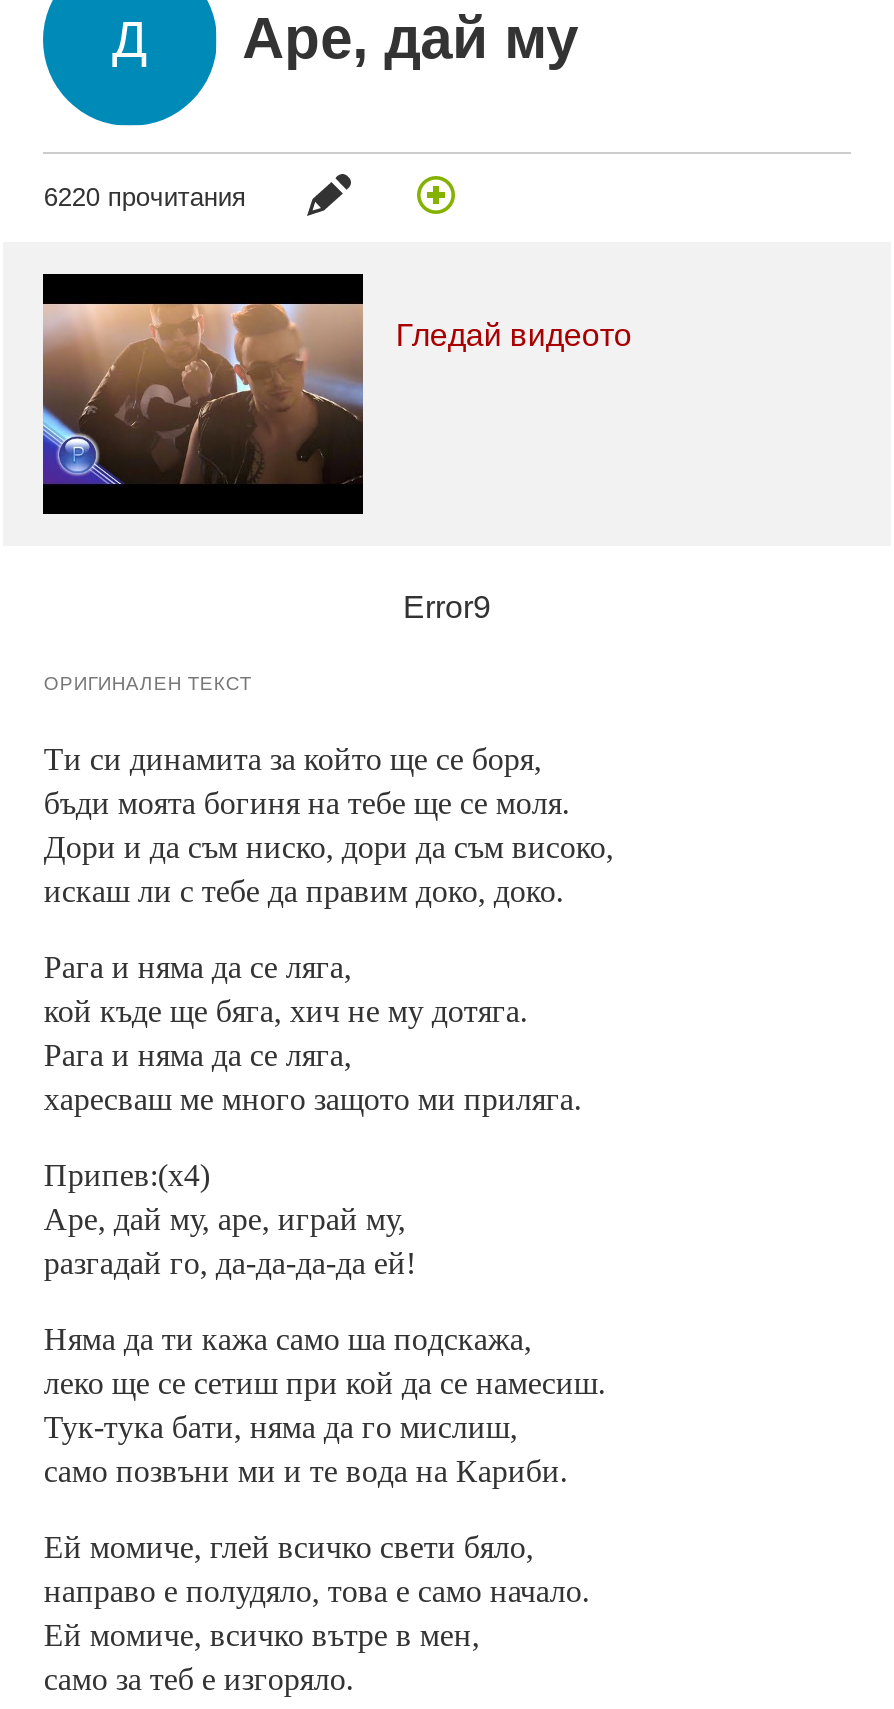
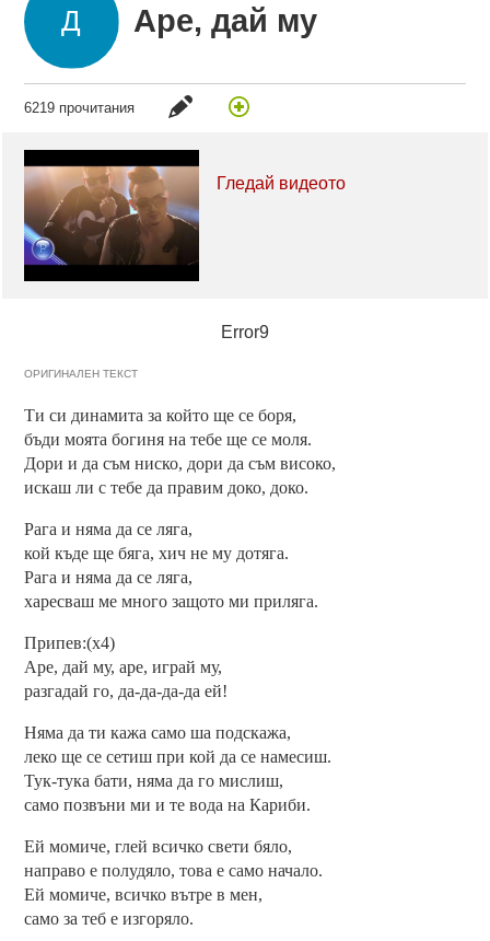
[44,182,246,212] 6220 прочитания -> [24,99,135,116] 6219 прочитания

